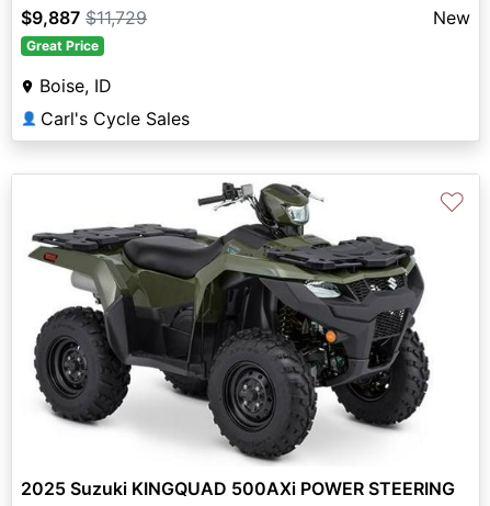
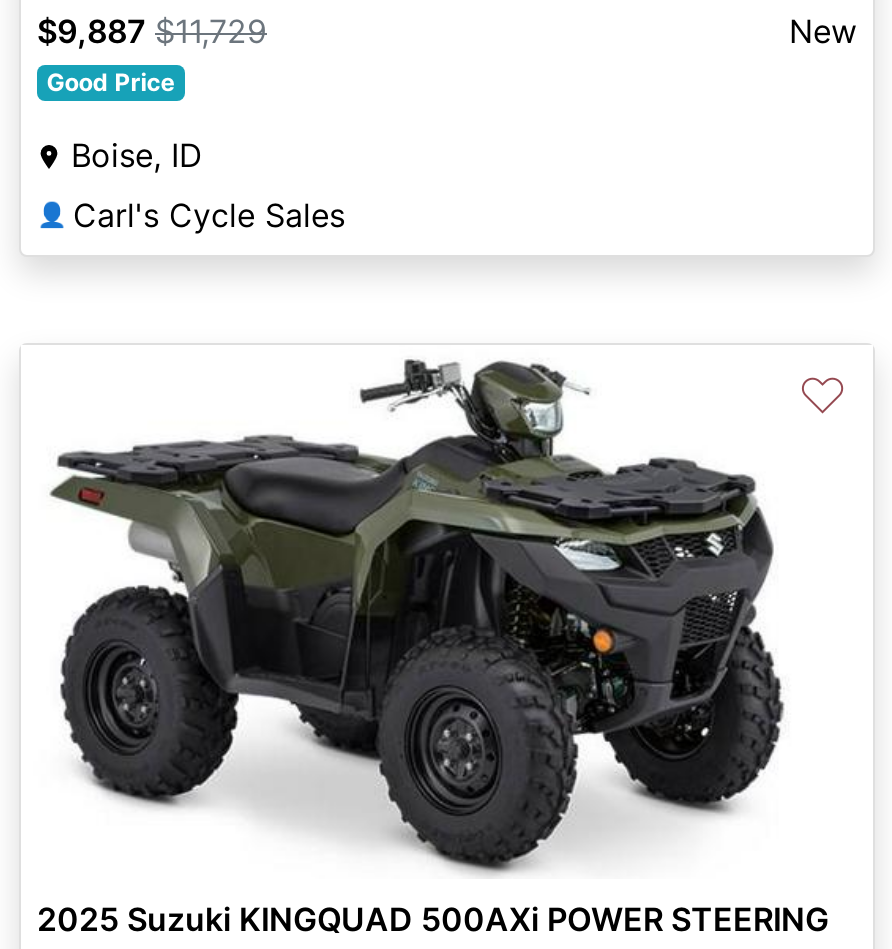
[26,37,98,53] Great Price -> [47,67,175,97] Good Price

